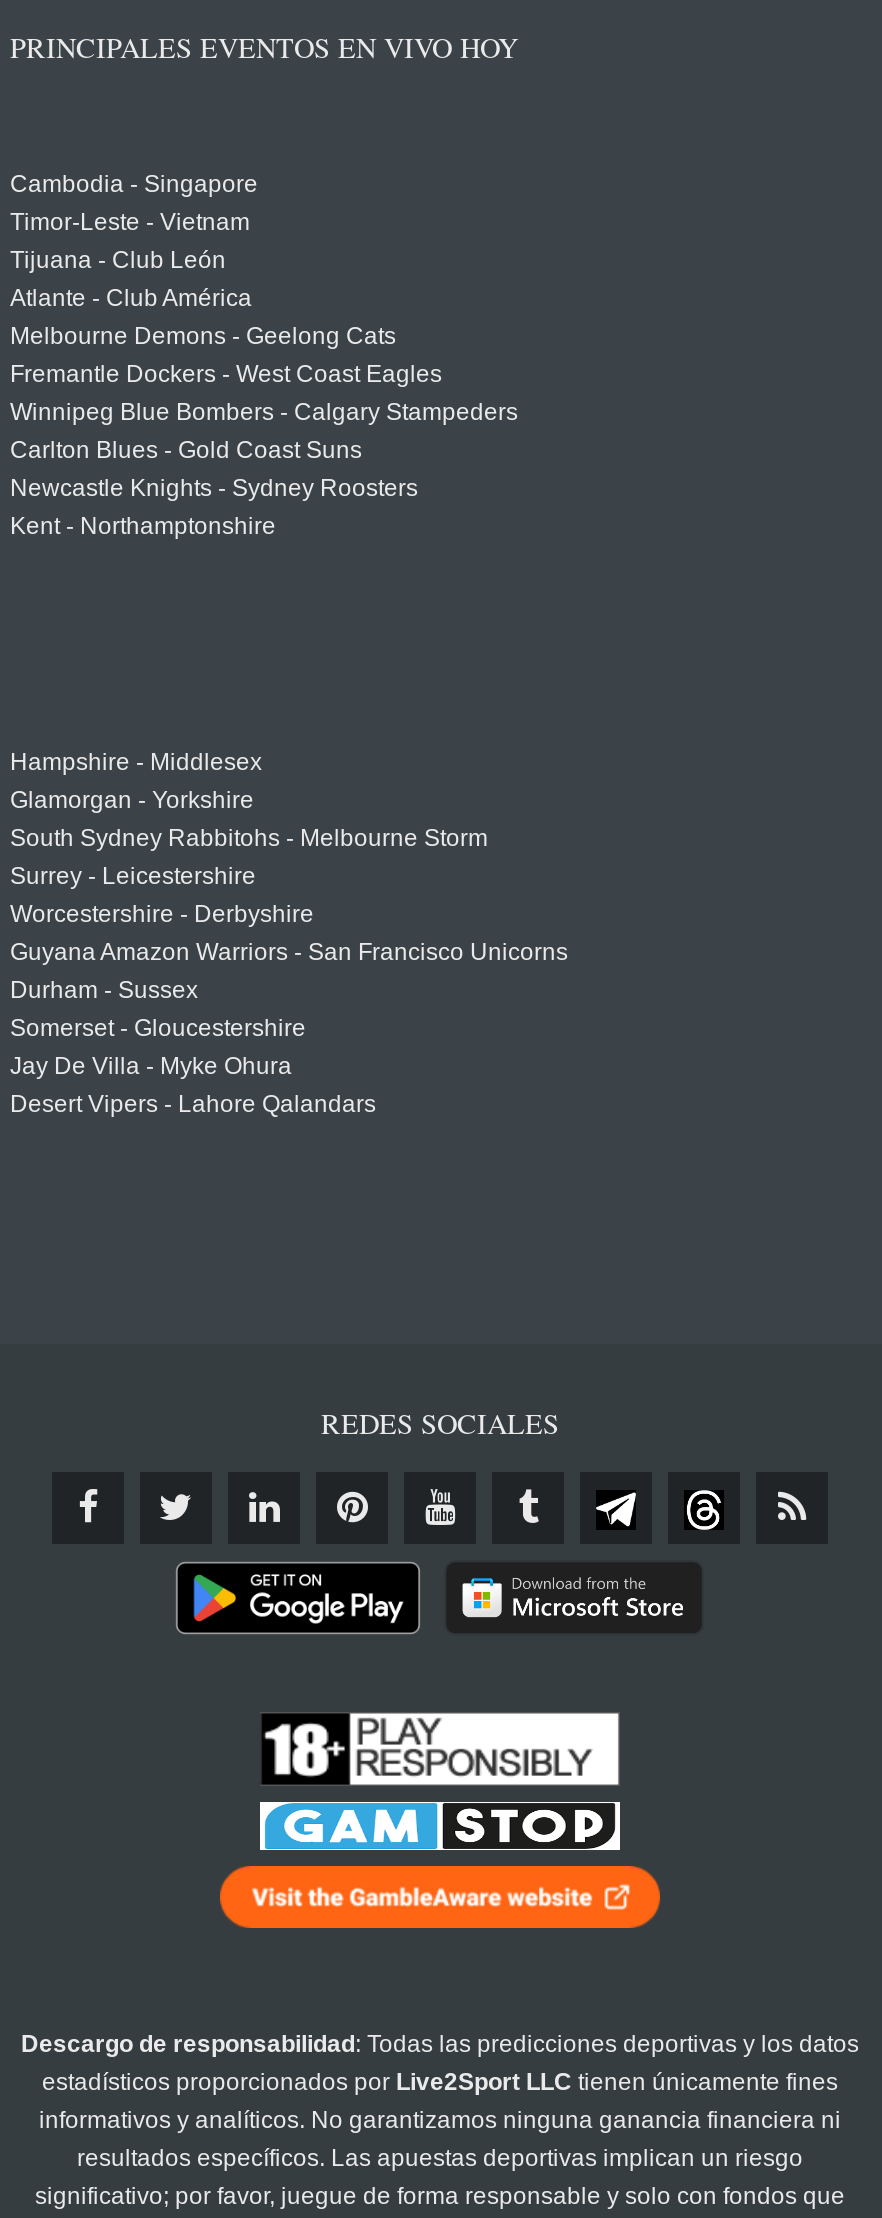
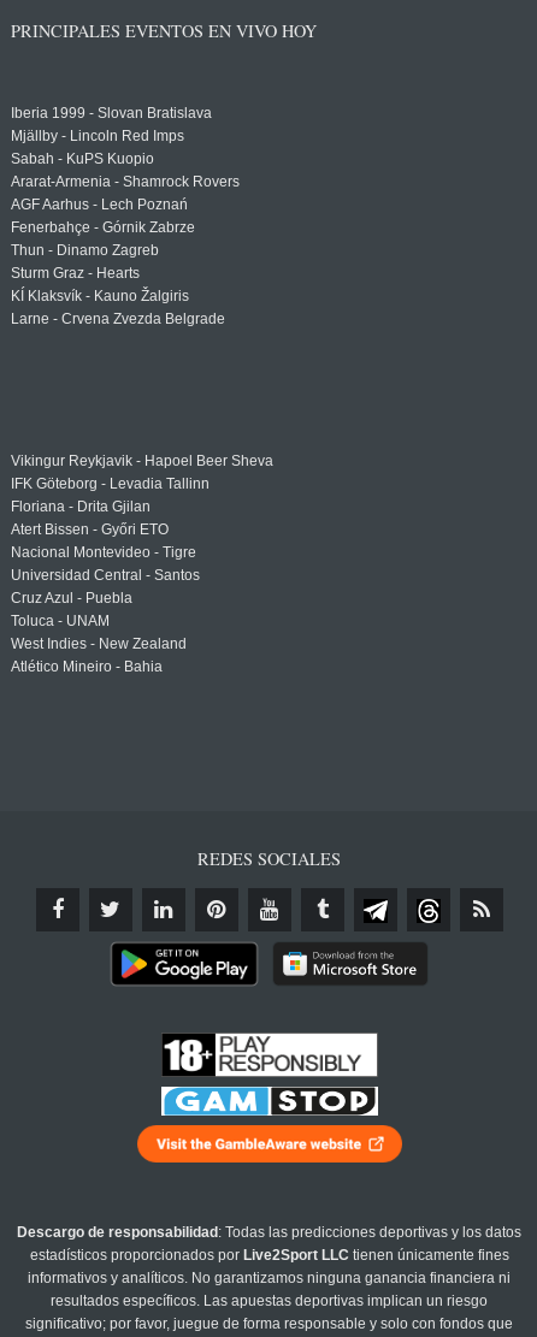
[10,170,518,540] Cambodia - Singapore | Timor-Leste - Vietnam | Tijuana - Club León | Atlante - Club América | Melbourne Demons - Geelong Cats | Fremantle Dockers - West Coast Eagles | Winnipeg Blue Bombers - Calgary Stampeders | Carlton Blues - Gold Coast Suns | Newcastle Knights - Sydney Roosters | Kent - Northamptonshire -> [11,105,240,327] Iberia 1999 - Slovan Bratislava | Mjällby - Lincoln Red Imps | Sabah - KuPS Kuopio | Ararat-Armenia - Shamrock Rovers | AGF Aarhus - Lech Poznań | Fenerbahçe - Górnik Zabrze | Thun - Dinamo Zagreb | Sturm Graz - Hearts | KÍ Klaksvík - Kauno Žalgiris | Larne - Crvena Zvezda Belgrade
[10,748,568,1118] Hampshire - Middlesex | Glamorgan - Yorkshire | South Sydney Rabbitohs - Melbourne Storm | Surrey - Leicestershire | Worcestershire - Derbyshire | Guyana Amazon Warriors - San Francisco Unicorns | Durham - Sussex | Somerset - Gloucestershire | Jay De Villa - Myke Ohura | Desert Vipers - Lahore Qalandars -> [11,452,273,675] Vikingur Reykjavik - Hapoel Beer Sheva | IFK Göteborg - Levadia Tallinn | Floriana - Drita Gjilan | Atert Bissen - Győri ETO | Nacional Montevideo - Tigre | Universidad Central - Santos | Cruz Azul - Puebla | Toluca - UNAM | West Indies - New Zealand | Atlético Mineiro - Bahia

